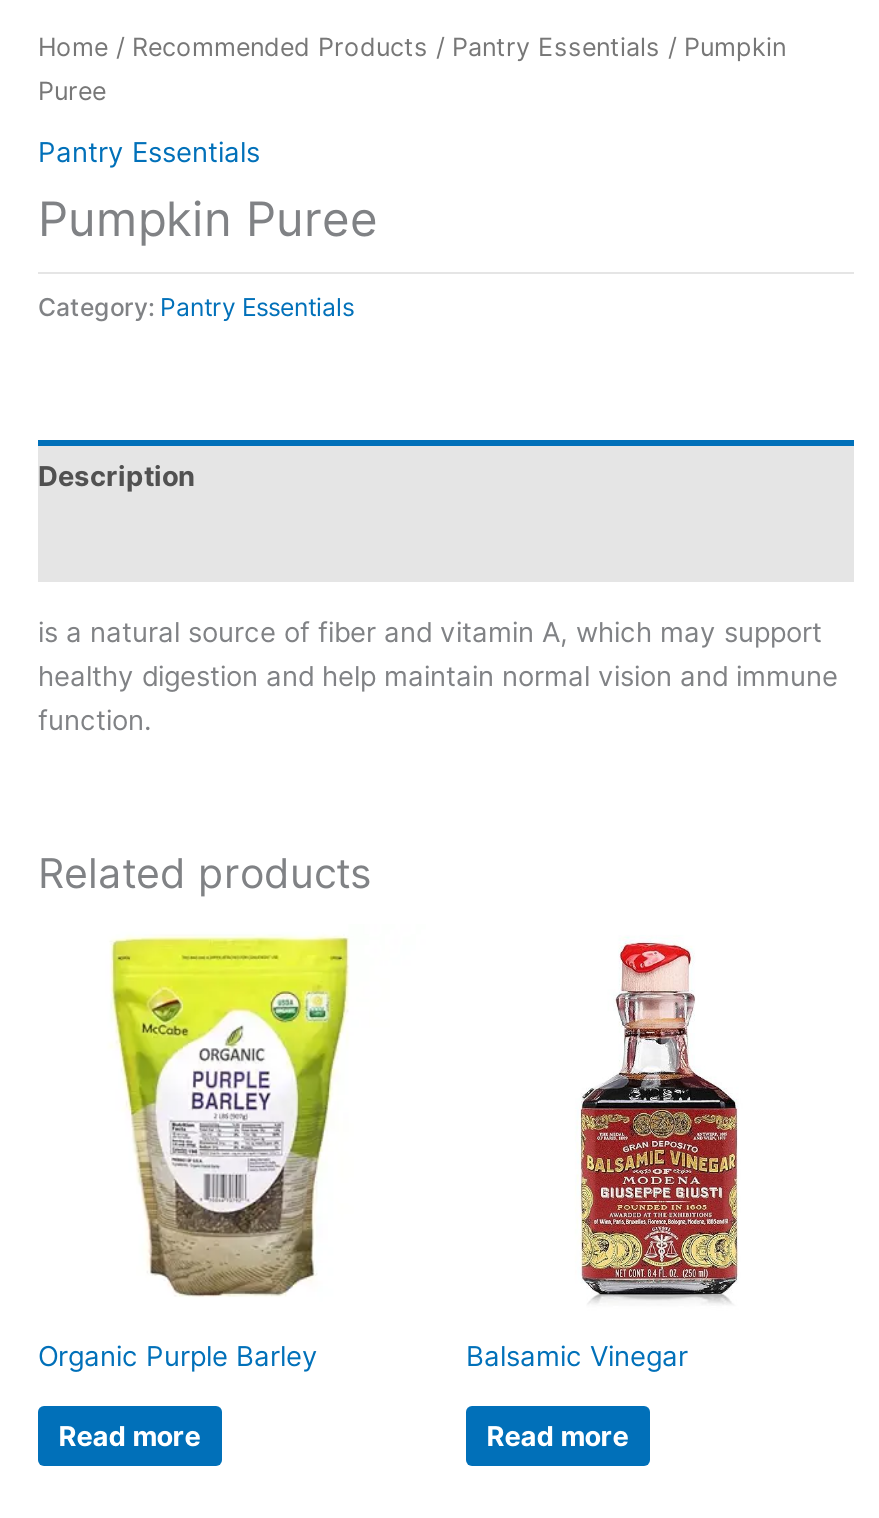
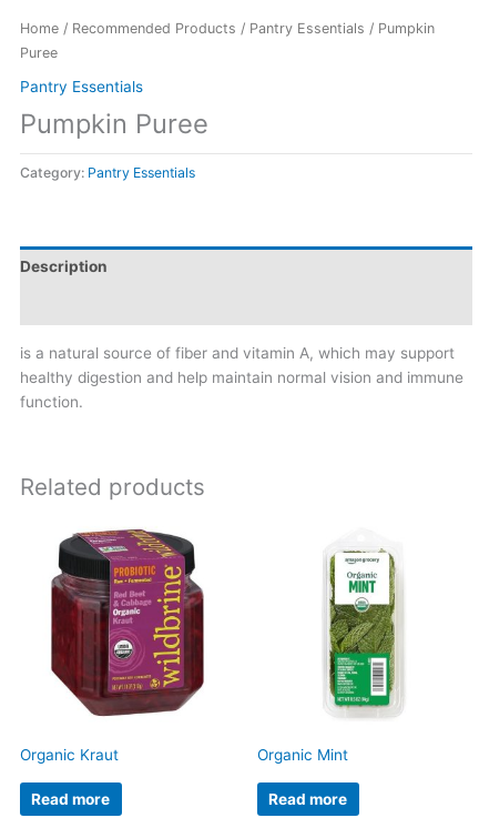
[38,936,370,1372] [image] | Organic Purple Barley -> [20,523,205,764] [image] | Organic Kraut
[466,940,740,1372] [image] | Balsamic Vinegar -> [257,525,408,764] [image] | Organic Mint

